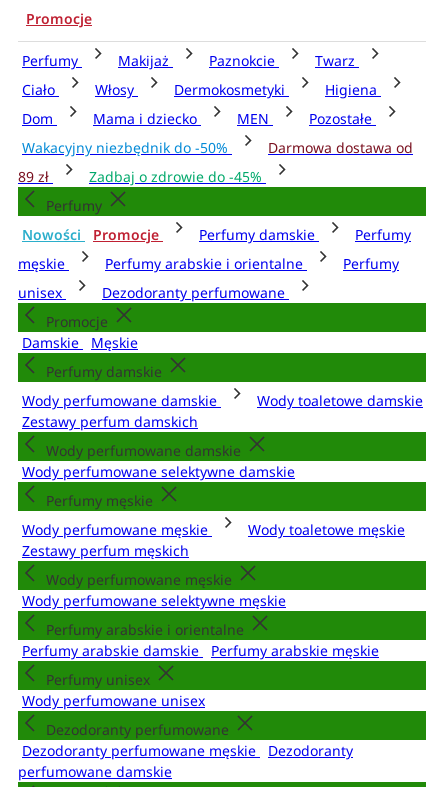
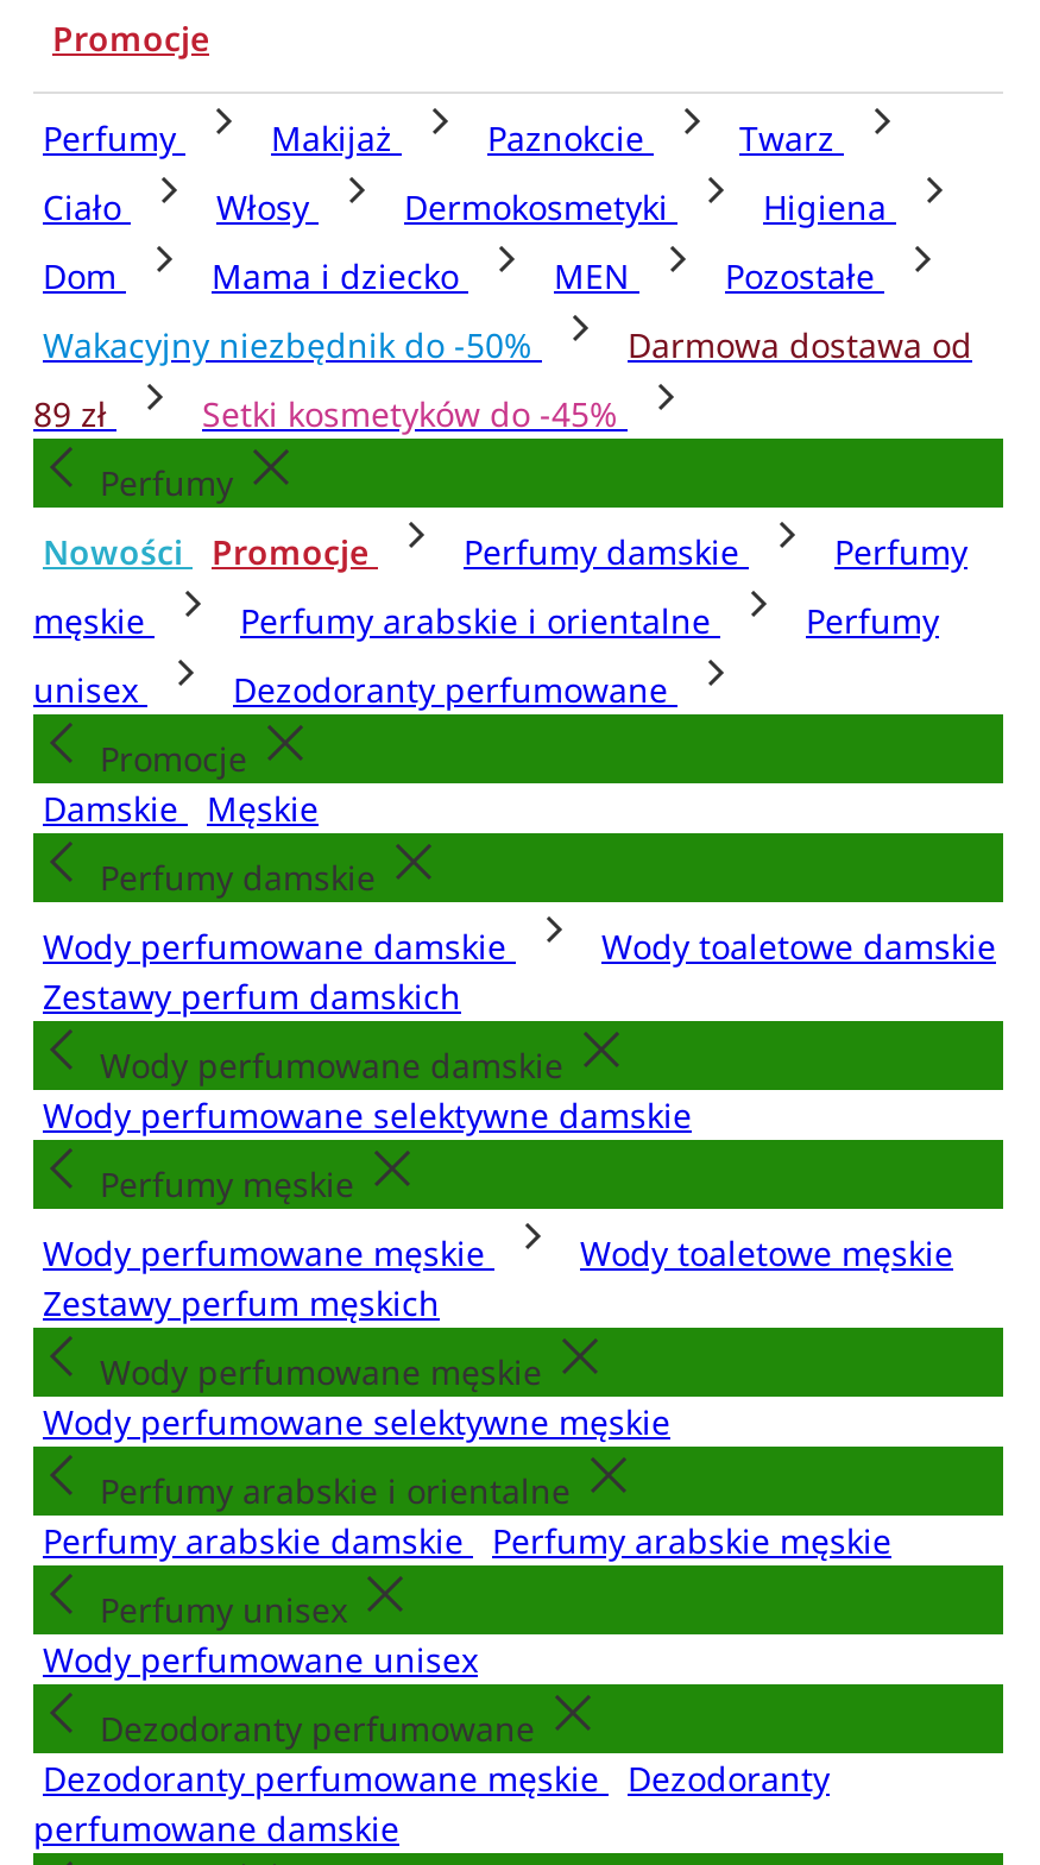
[89,167,266,186] Zadbaj o zdrowie do -45% -> [202,391,628,436] Setki kosmetyków do -45%

